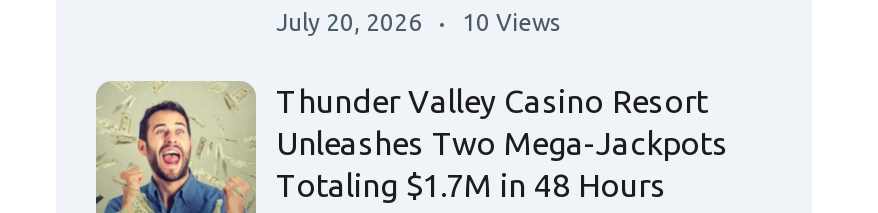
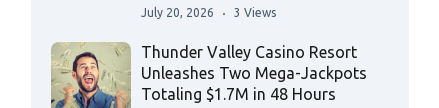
[276,9,560,35] July 20, 2026 10 Views -> [141,6,276,19] July 20, 2026 3 Views

